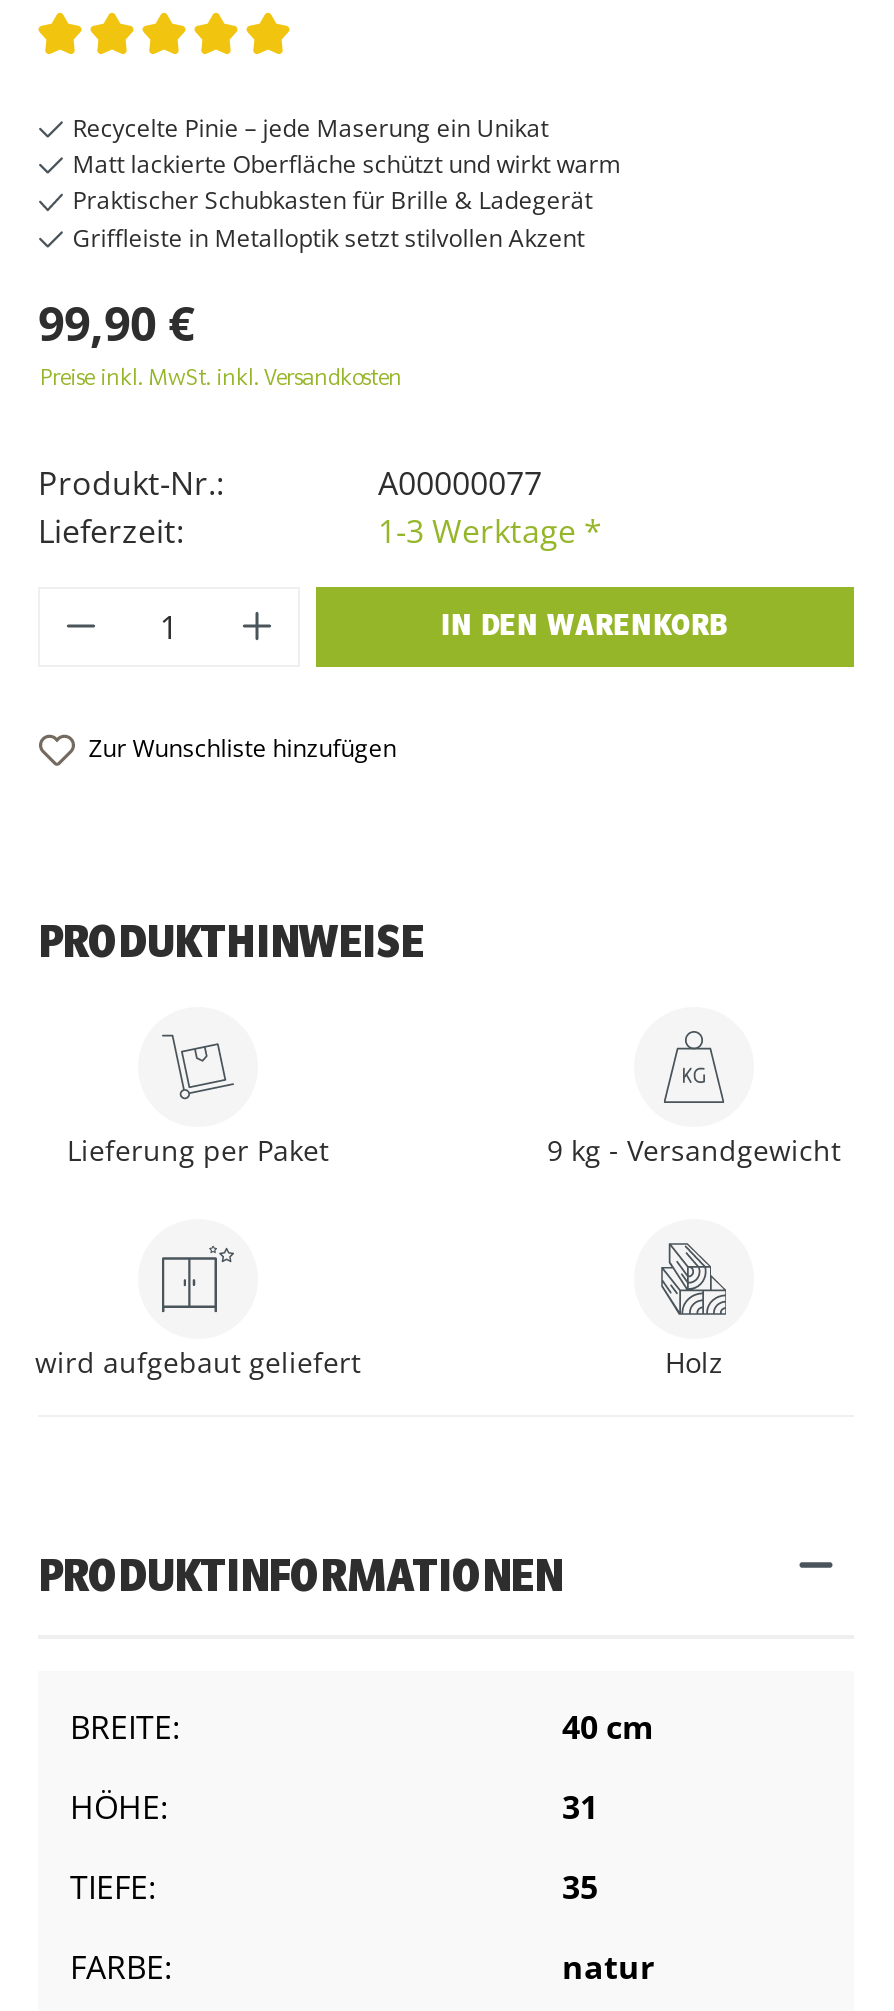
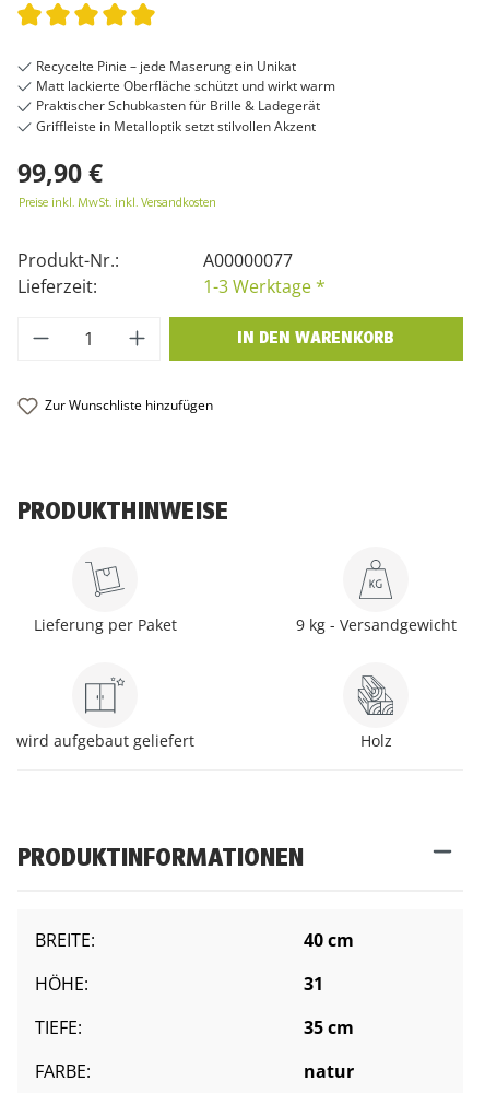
[562,1865,598,1909] 35 -> [304,1015,354,1039] 35 cm

